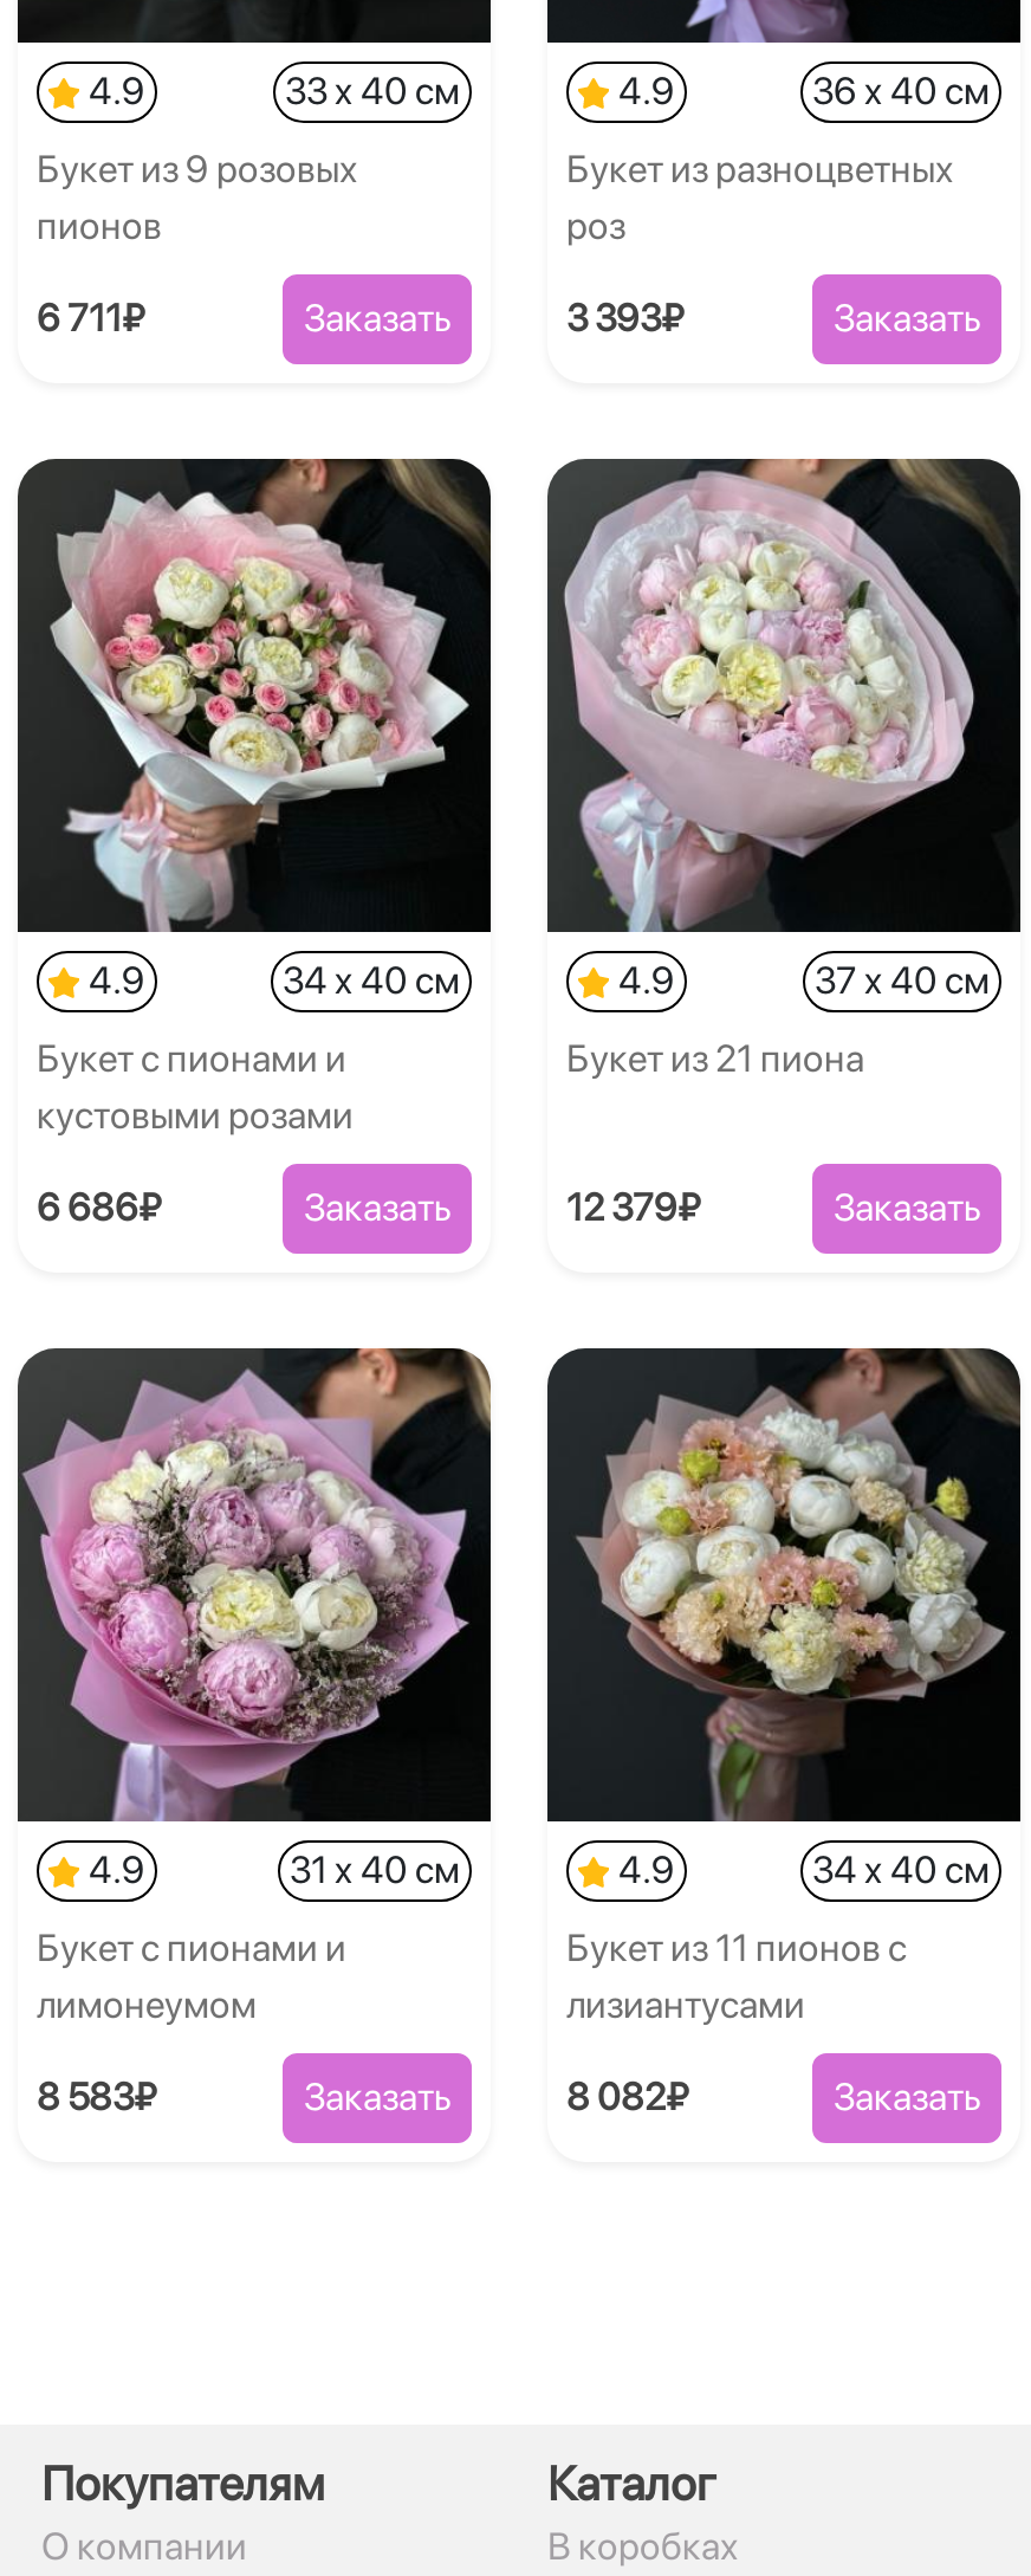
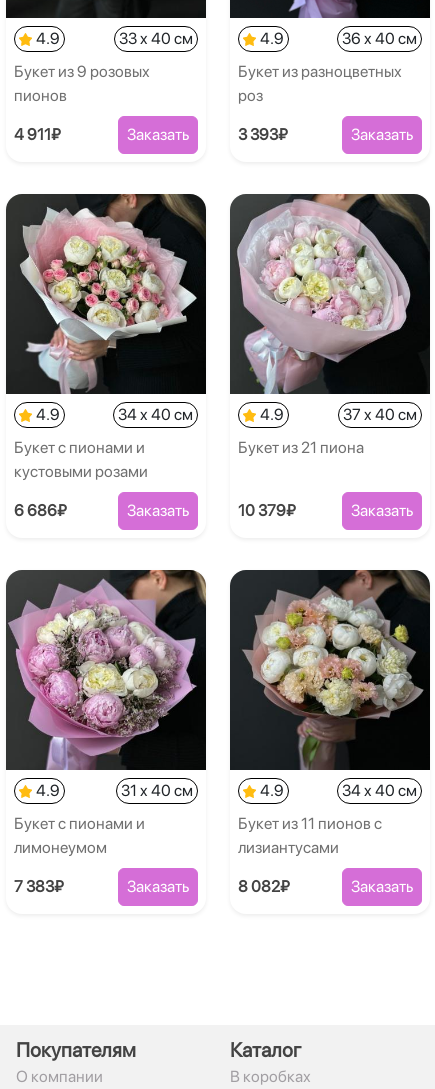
[37,296,145,341] 6 711₽ -> [14,125,61,144] 4 911₽
[566,1185,701,1230] 12 379₽ -> [238,501,296,520] 10 379₽
[37,2075,157,2119] 8 583₽ -> [14,877,64,896] 7 383₽

